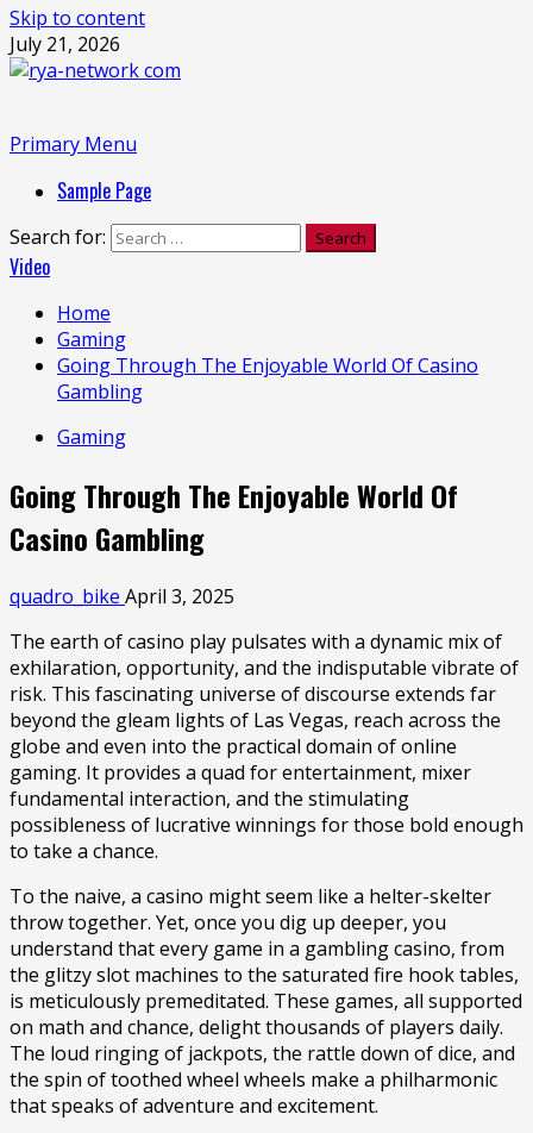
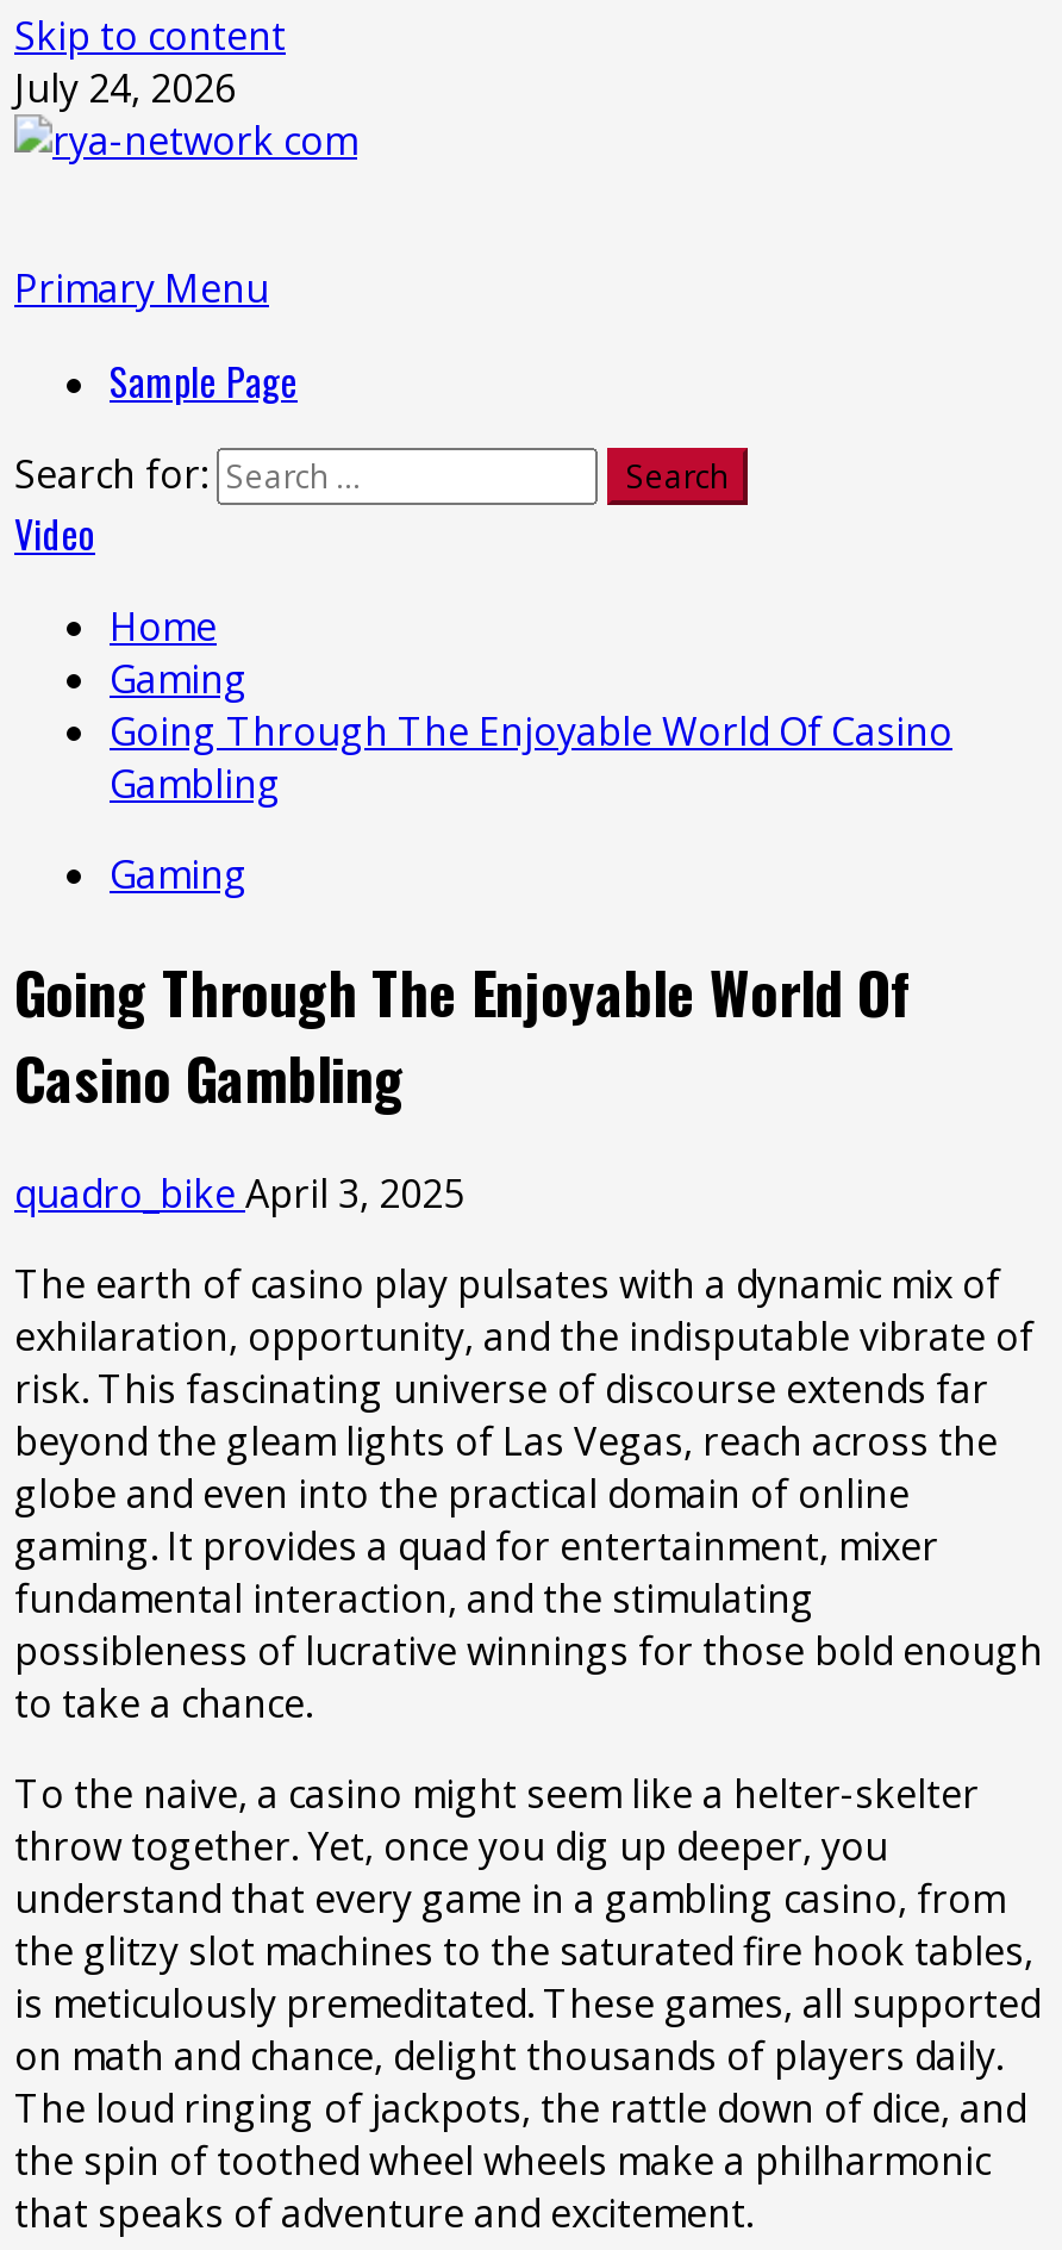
[10,31,120,57] July 21, 2026 -> [14,62,236,114] July 24, 2026

